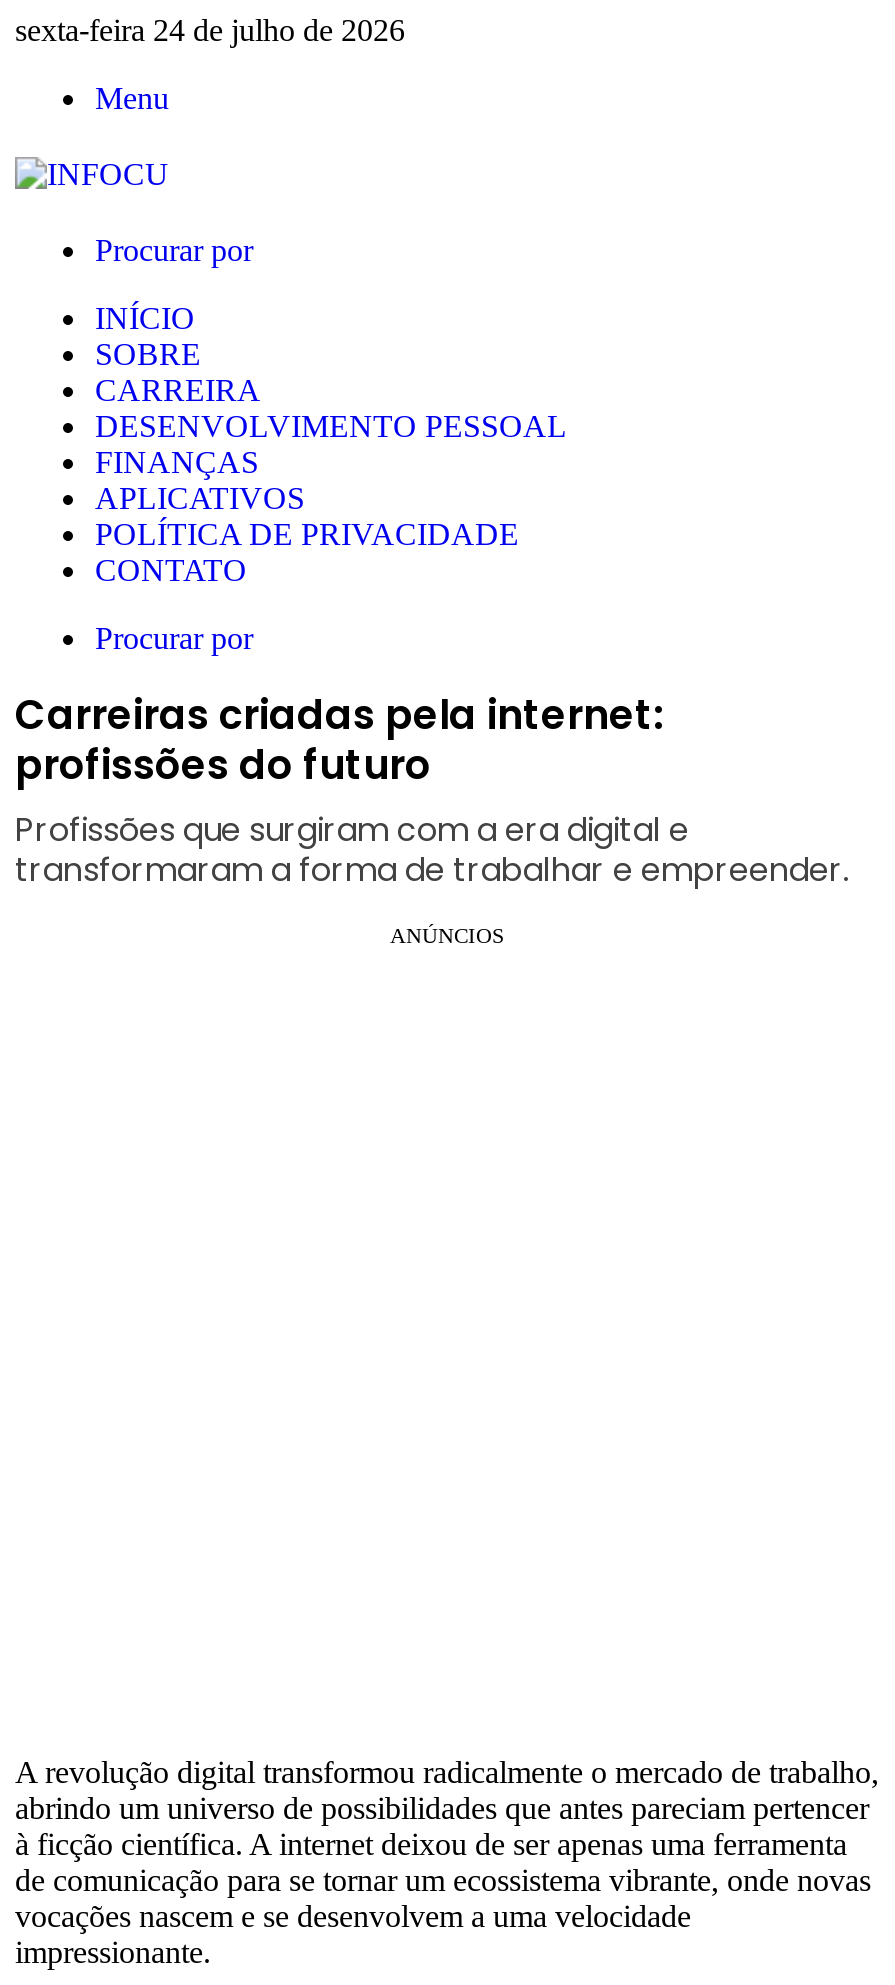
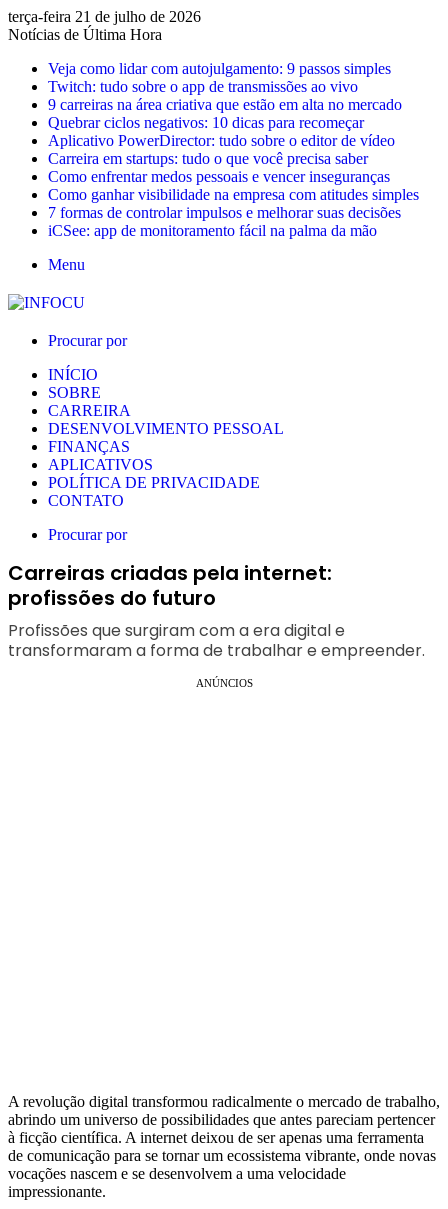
[15,13,405,47] sexta-feira 24 de julho de 2026 -> [8,8,419,239] terça-feira 21 de julho de 2026 | Notícias de Última Hora | Veja como lidar com autojulgamento: 9 passos simples | Twitch: tudo sobre o app de transmissões ao vivo | 9 carreiras na área criativa que estão em alta no mercado | Quebrar ciclos negativos: 10 dicas para recomeçar | Aplicativo PowerDirector: tudo sobre o editor de vídeo | Carreira em startups: tudo o que você precisa saber | Como enfrentar medos pessoais e vencer inseguranças | Como ganhar visibilidade na empresa com atitudes simples | 7 formas de controlar impulsos e melhorar suas decisões | iCSee: app de monitoramento fácil na palma da mão

